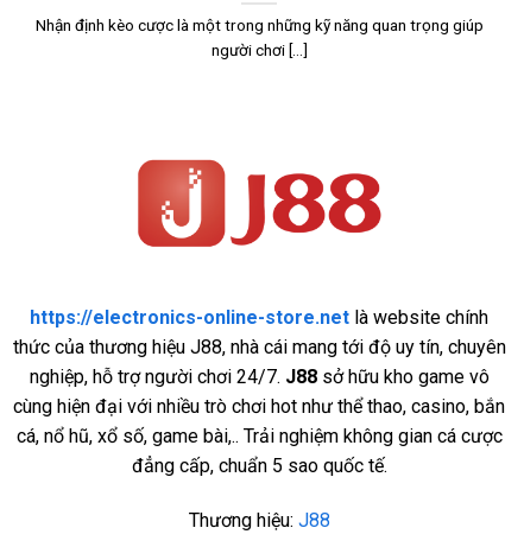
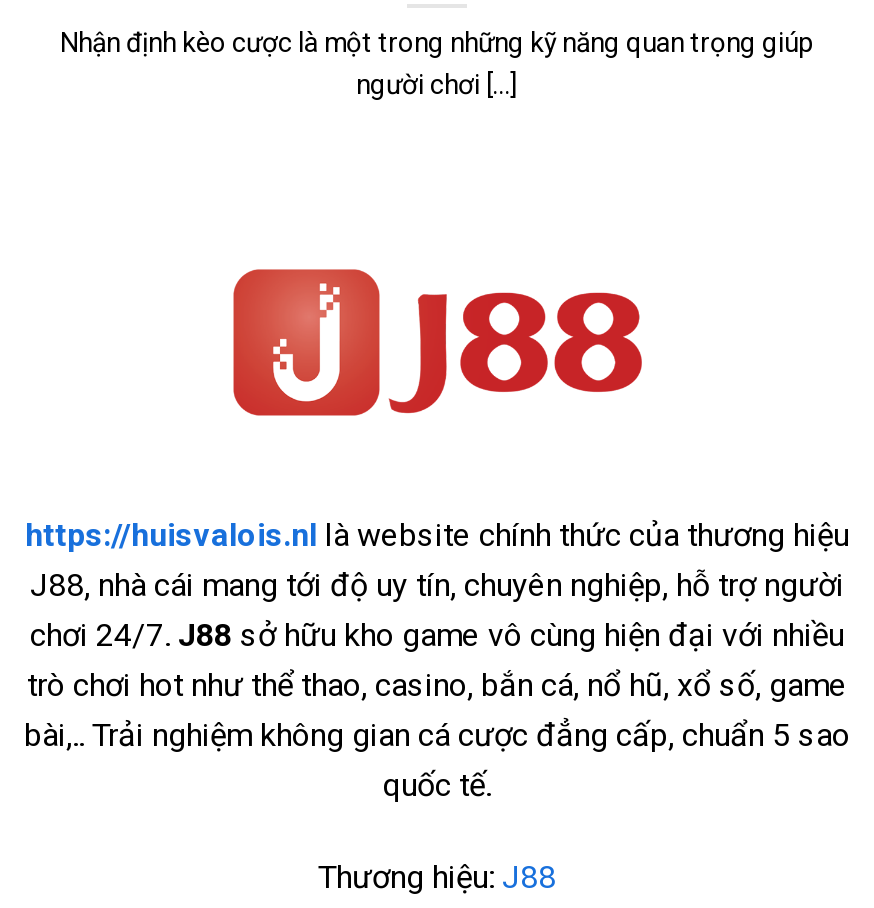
[12,306,506,477] https://electronics-online-store.net là website chính | thức của thương hiệu J88, nhà cái mang tới độ uy tín, chuyên | nghiệp, hỗ trợ người chơi 24/7. J88 sở hữu kho game vô | cùng hiện đại với nhiều trò chơi hot như thể thao, casino, bắn | cá, nổ hũ, xổ số, game bài,.. Trải nghiệm không gian cá cược | đẳng cấp, chuẩn 5 sao quốc tế. -> [24,516,850,804] https://huisvalois.nl là website chính thức của thương hiệu | J88, nhà cái mang tới độ uy tín, chuyên nghiệp, hỗ trợ người | chơi 24/7. J88 sở hữu kho game vô cùng hiện đại với nhiều | trò chơi hot như thể thao, casino, bắn cá, nổ hũ, xổ số, game | bài,.. Trải nghiệm không gian cá cược đẳng cấp, chuẩn 5 sao | quốc tế.

